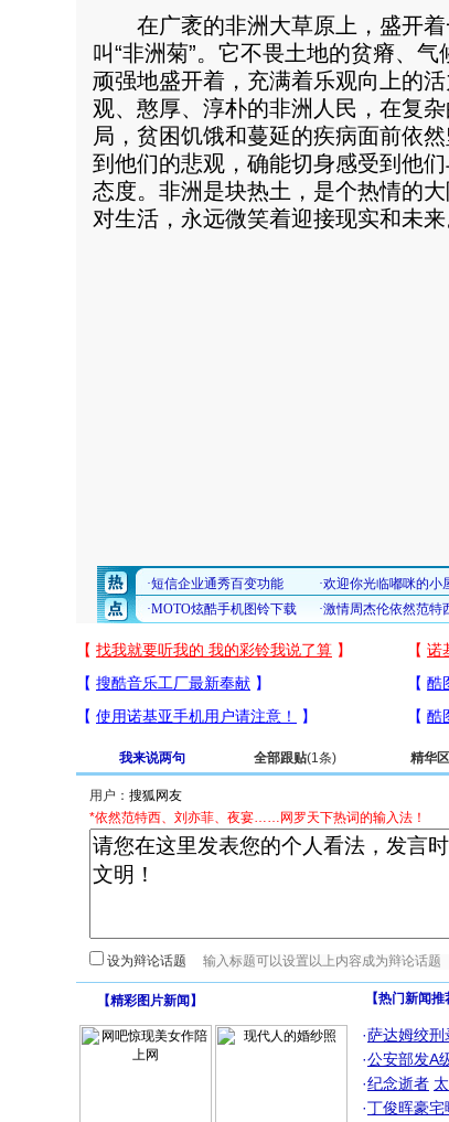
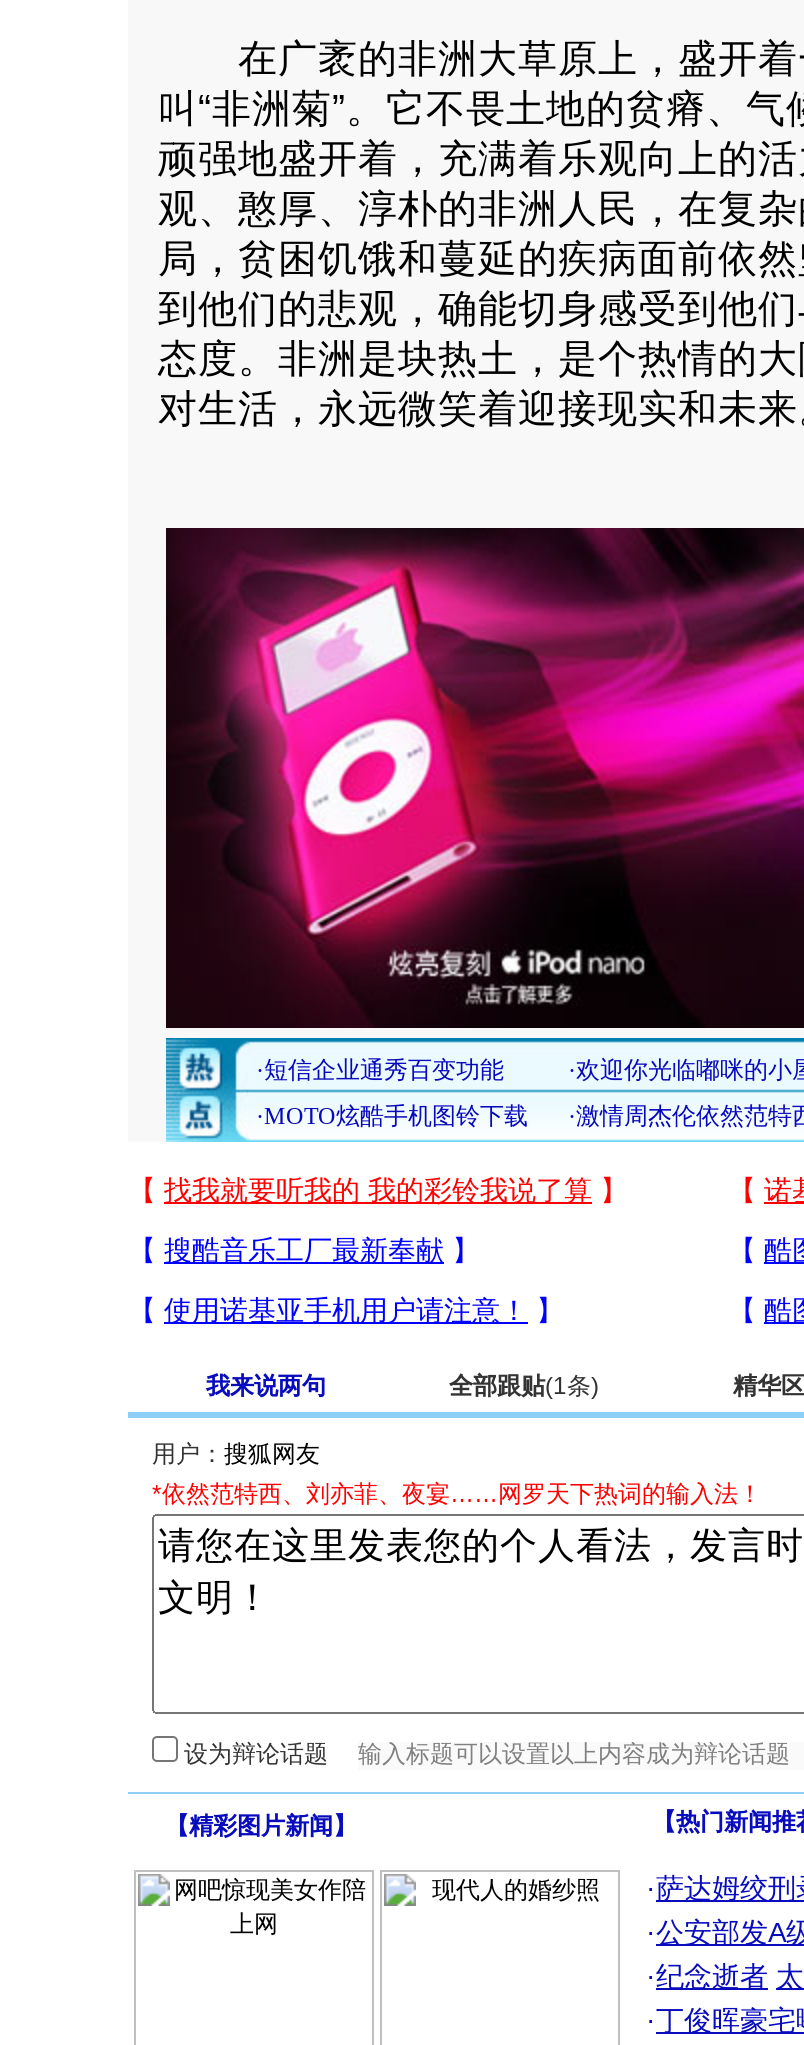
none -> [164,526,798,1030] [image]

